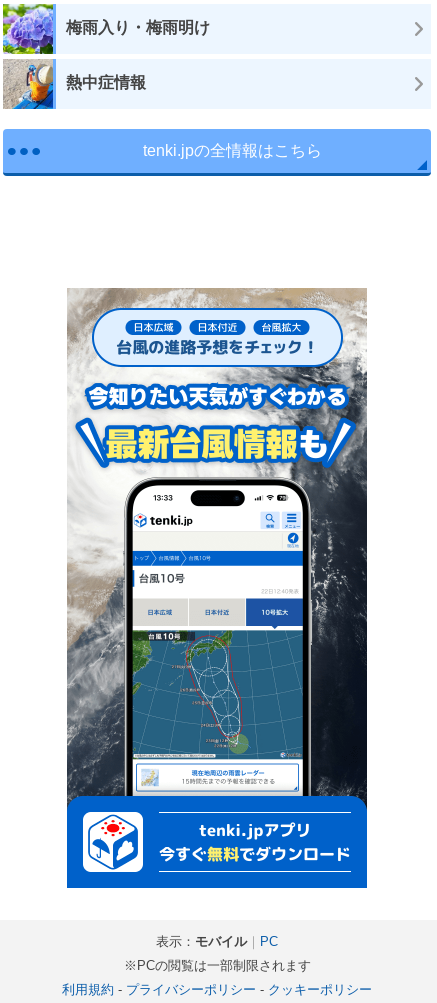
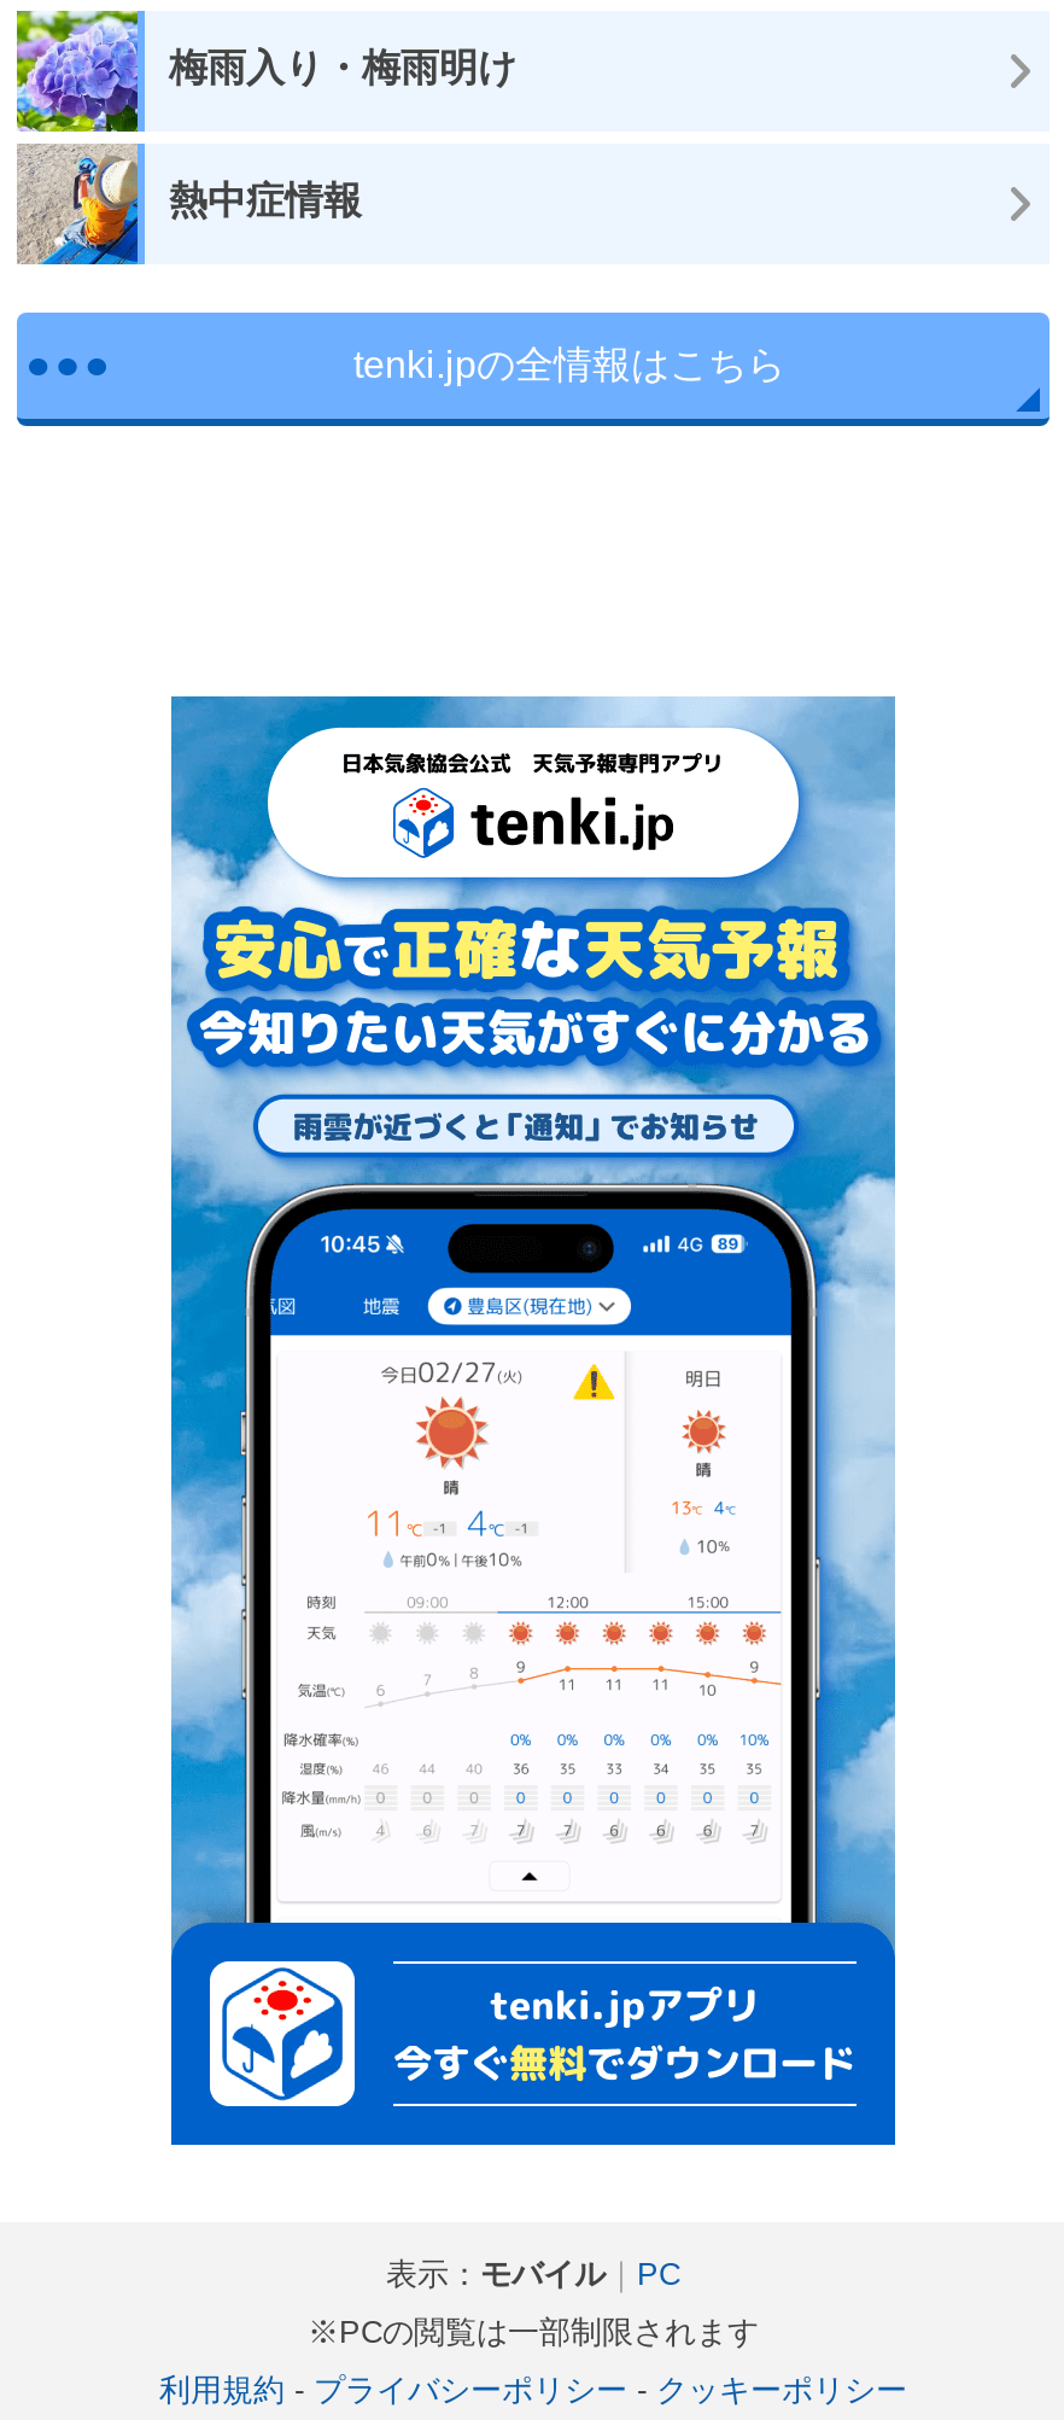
[66,287,368,808] [image] -> [169,694,898,1949] [image]

